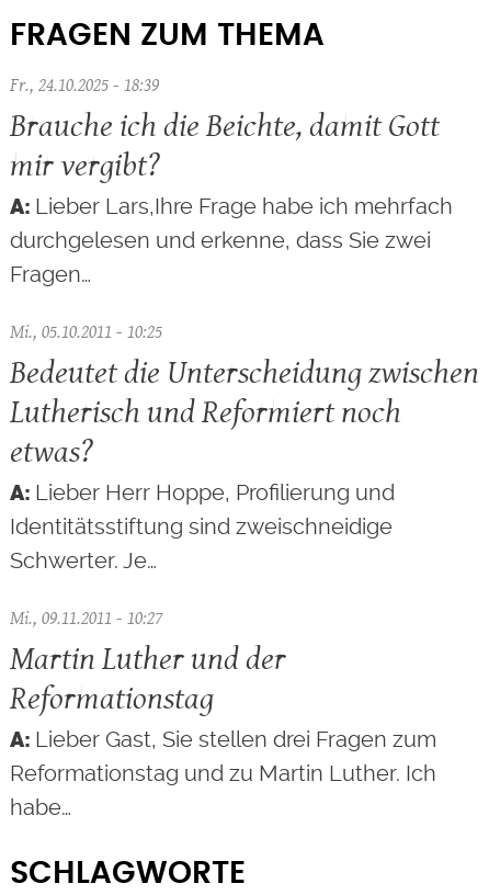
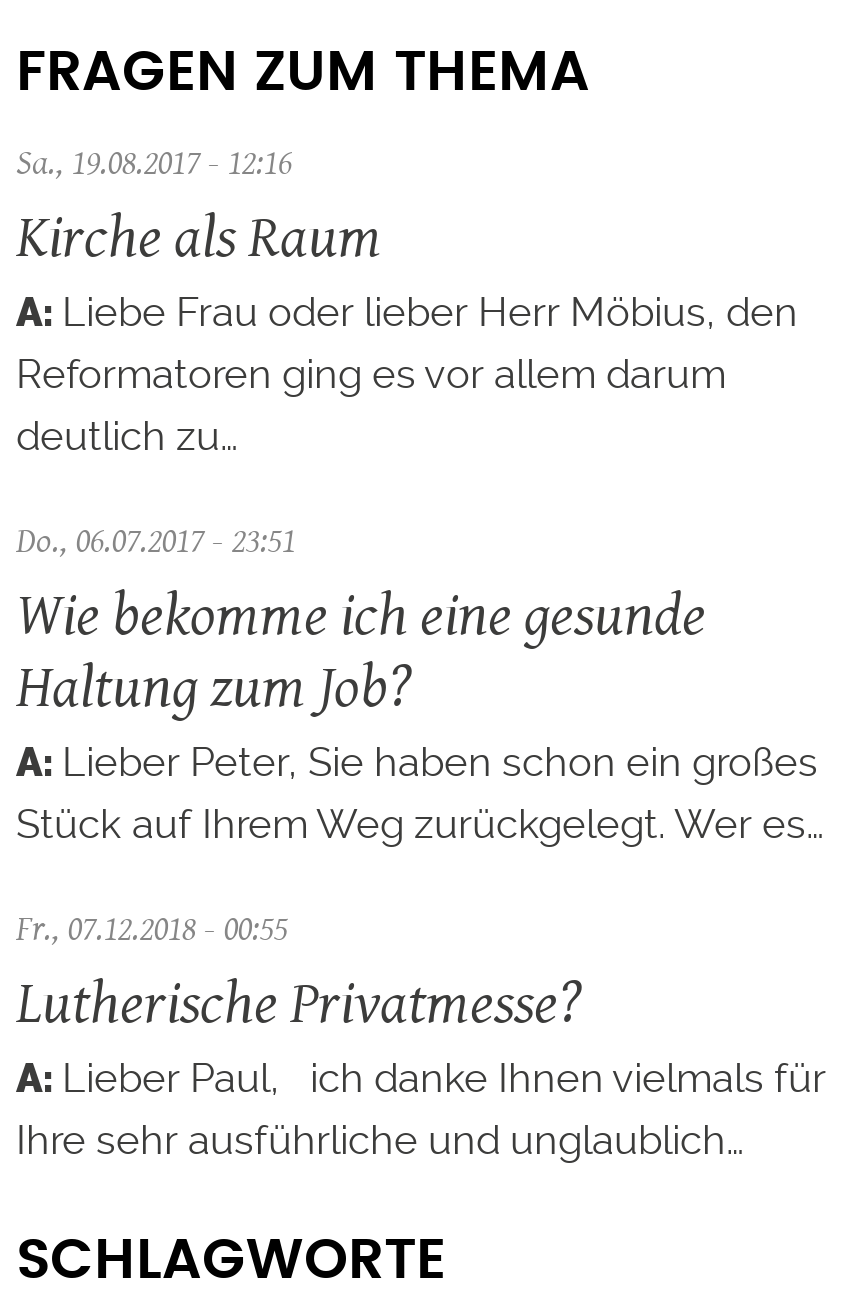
[10,70,453,287] Fr., 24.10.2025 - 18:39 | Brauche ich die Beichte, damit Gott | mir vergibt? | Lieber Lars,Ihre Frage habe ich mehrfach | durchgelesen und erkenne, dass Sie zwei | Fragen… -> [16,135,798,459] Sa., 19.08.2017 - 12:16 | Kirche als Raum | Liebe Frau oder lieber Herr Möbius, den | Reformatoren ging es vor allem darum | deutlich zu…
[10,317,479,573] Mi., 05.10.2011 - 10:25 | Bedeutet die Unterscheidung zwischen | Lutherisch und Reformiert noch | etwas? | Lieber Herr Hoppe, Profilierung und | Identitätsstiftung sind zweischneidige | Schwerter. Je… -> [16,513,824,848] Do., 06.07.2017 - 23:51 | Wie bekomme ich eine gesunde | Haltung zum Job? | Lieber Peter, Sie haben schon ein großes | Stück auf Ihrem Weg zurückgelegt. Wer es…
[10,603,436,820] Mi., 09.11.2011 - 10:27 | Martin Luther und der | Reformationstag | Lieber Gast, Sie stellen drei Fragen zum | Reformationstag und zu Martin Luther. Ich | habe… -> [16,902,826,1164] Fr., 07.12.2018 - 00:55 | Lutherische Privatmesse? | Lieber Paul, ich danke Ihnen vielmals für | Ihre sehr ausführliche und unglaublich…

